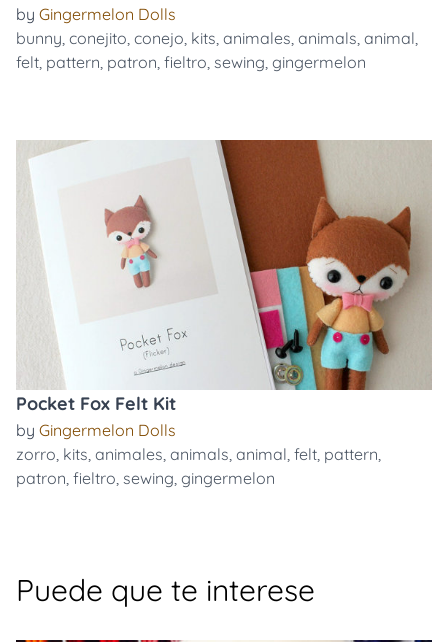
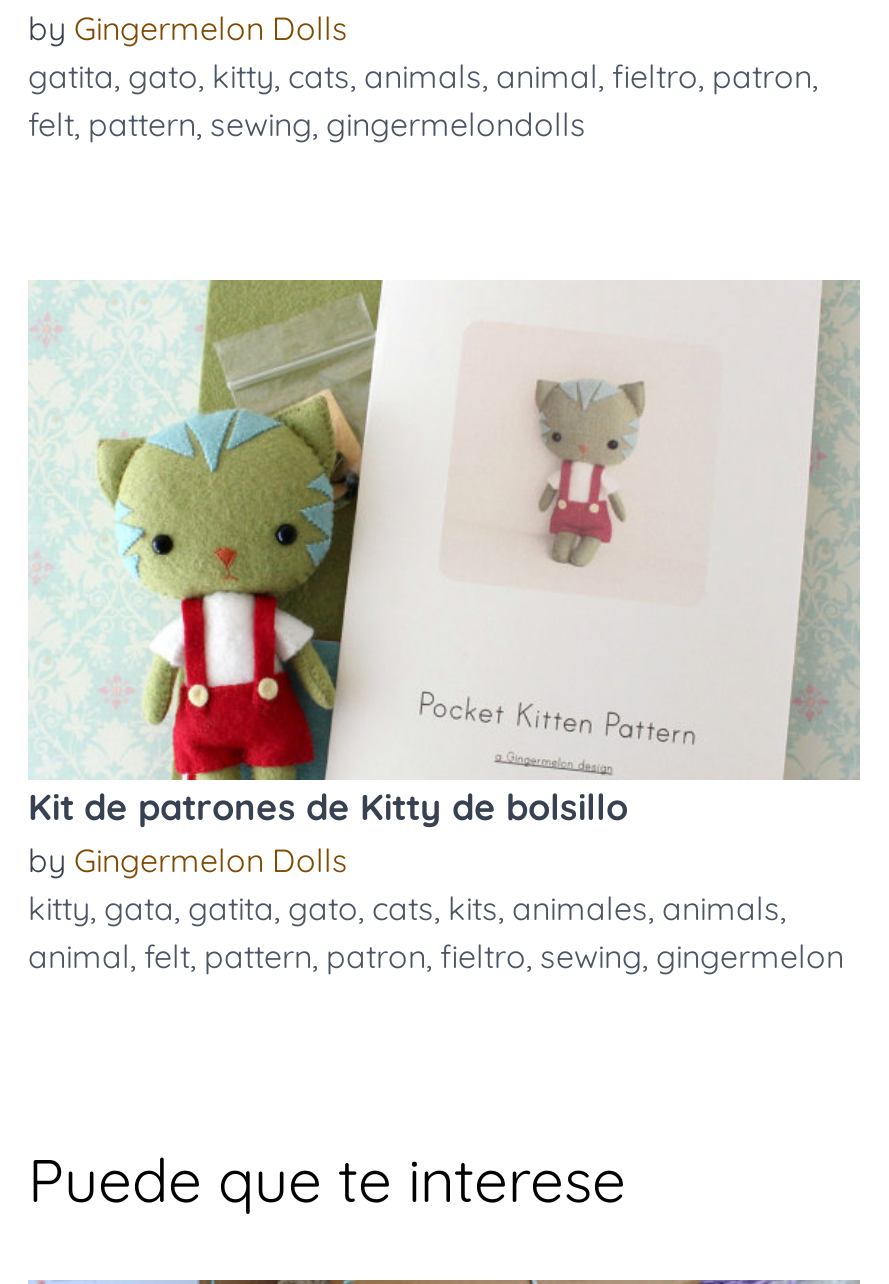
[16,28,418,72] bunny, conejito, conejo, kits, animales, animals, animal, | felt, pattern, patron, fieltro, sewing, gingermelon -> [28,56,818,144] gatita, gato, kitty, cats, animals, animal, fieltro, patron, | felt, pattern, sewing, gingermelondolls
[16,140,193,415] [image] | Pocket Fox Felt Kit -> [28,278,628,830] [image] | Kit de patrones de Kitty de bolsillo
[213,139,430,391] [image] -> [420,280,852,780] [image]
[16,444,381,488] zorro, kits, animales, animals, animal, felt, pattern, | patron, fieltro, sewing, gingermelon -> [28,888,844,976] kitty, gata, gatita, gato, cats, kits, animales, animals, | animal, felt, pattern, patron, fieltro, sewing, gingermelon

